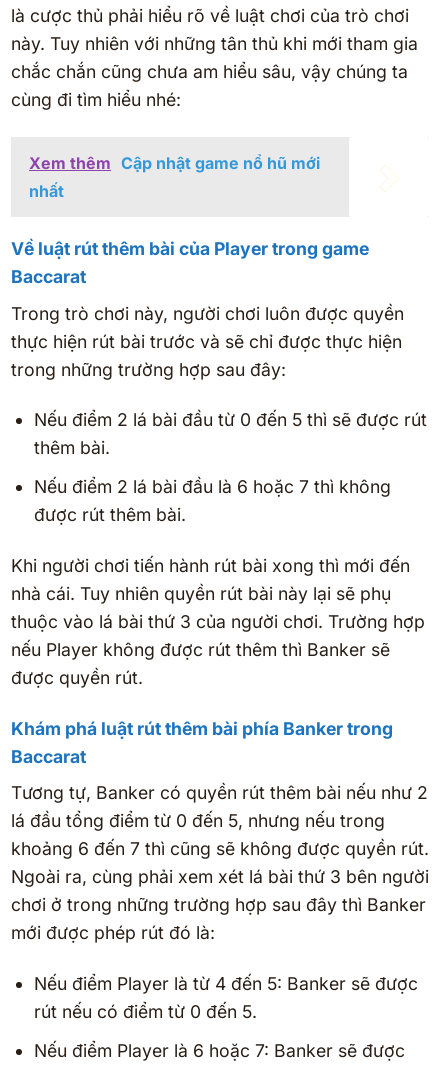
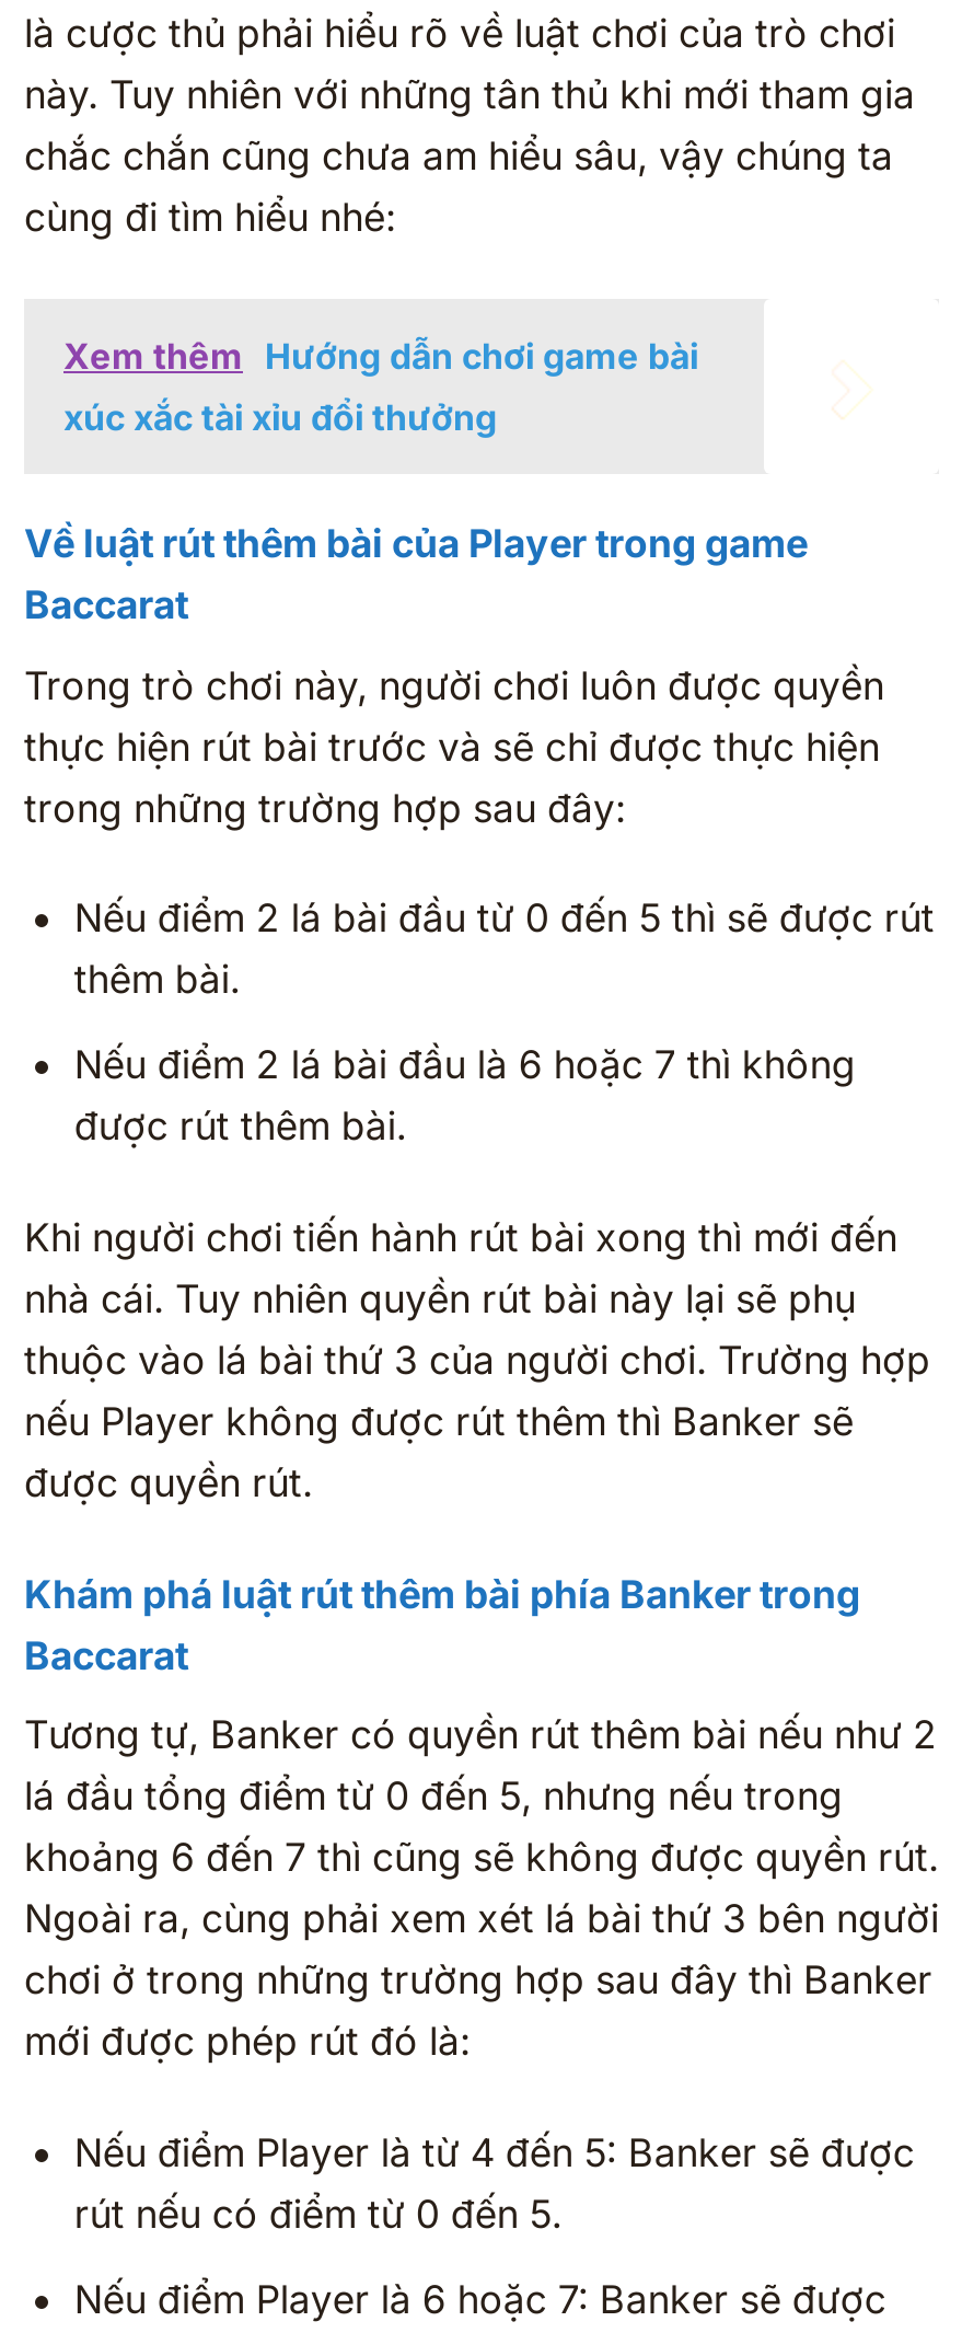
[29,153,320,201] Xem thêm Cập nhật game nổ hũ mới | nhất -> [63,334,698,439] Xem thêm Hướng dẫn chơi game bài | xúc xắc tài xỉu đổi thưởng

